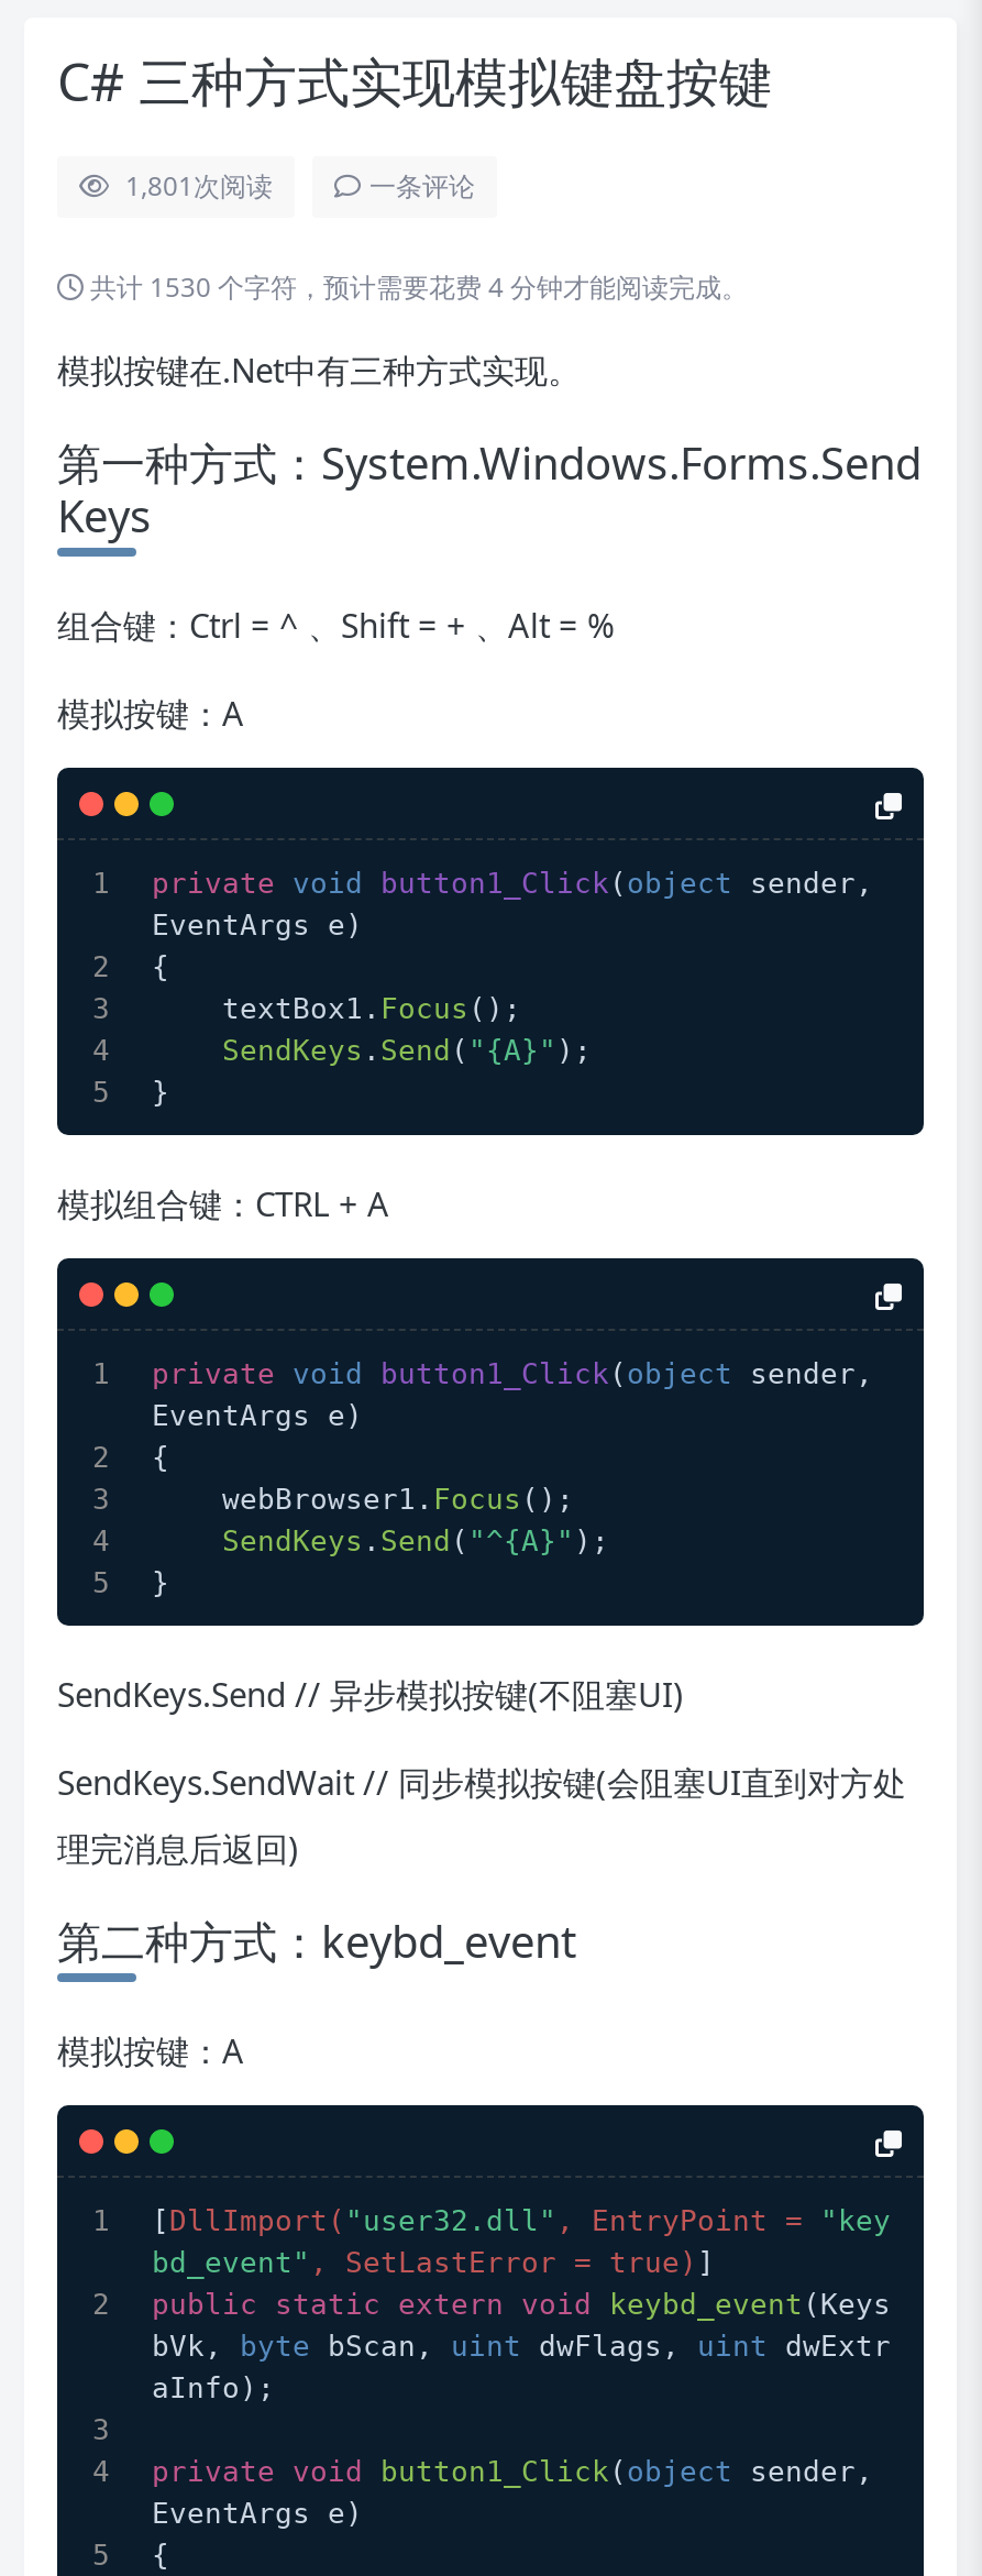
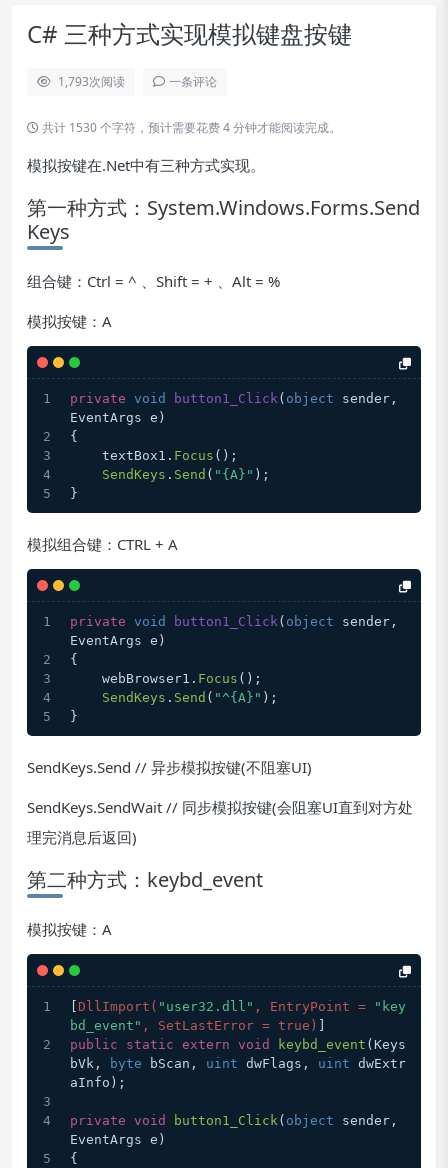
[125,167,273,205] 1,801次阅读 -> [58,73,125,90] 1,793次阅读

